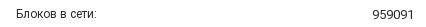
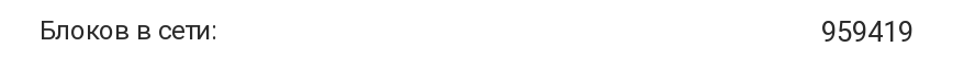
[372,7,414,22] 959091 -> [821,15,913,48] 959419

